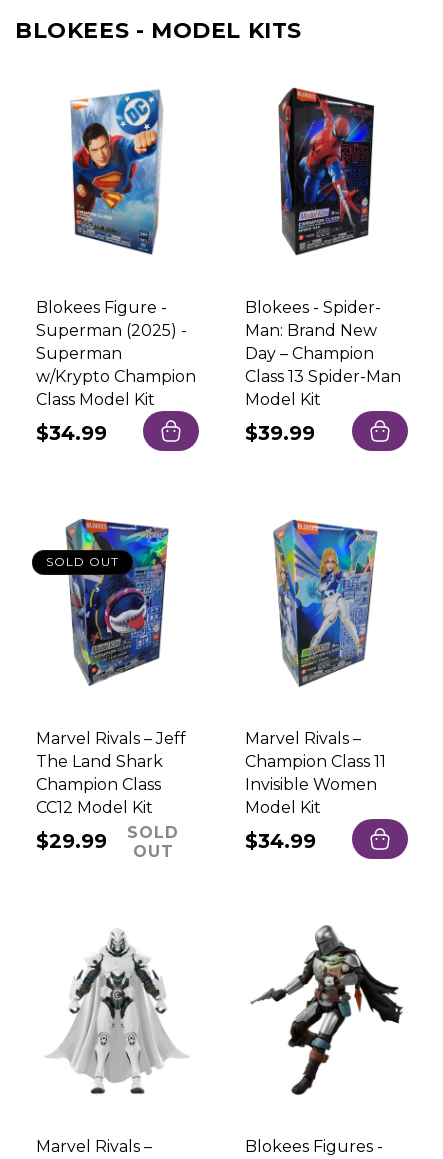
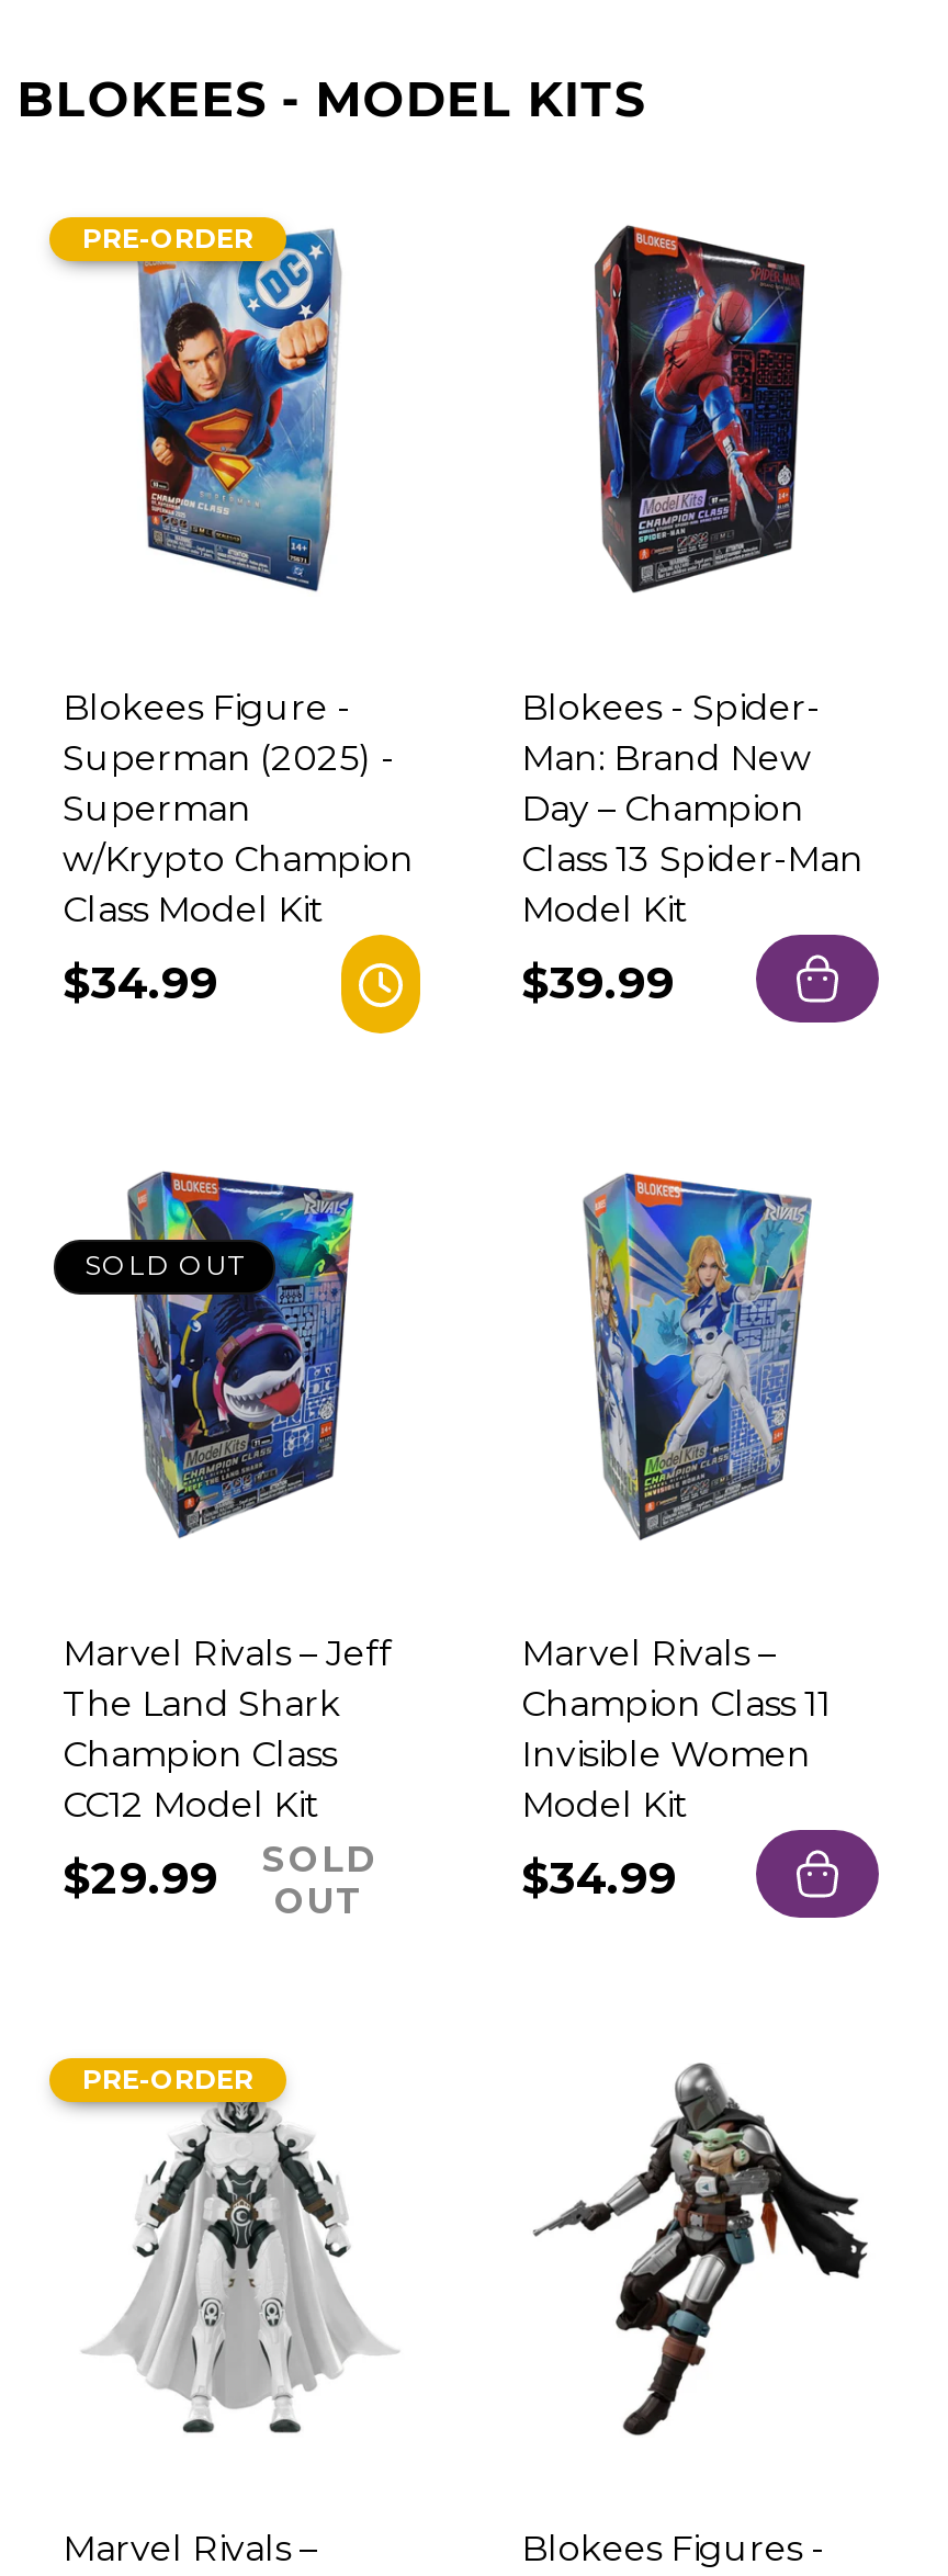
none -> [82,222,253,255] PRE-ORDER
[142,410,200,456] [image] -> [297,933,422,1036] [image]
none -> [82,2063,253,2096] PRE-ORDER

